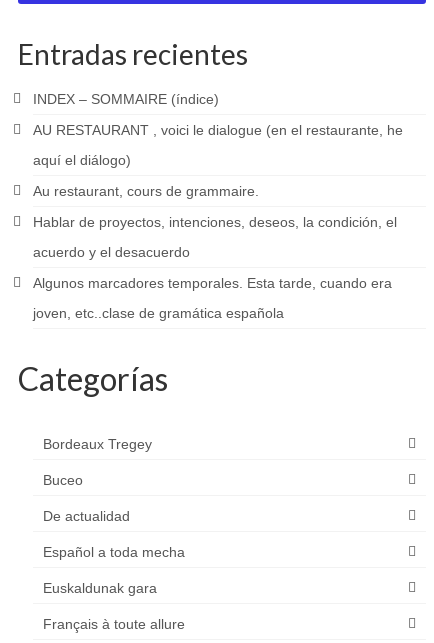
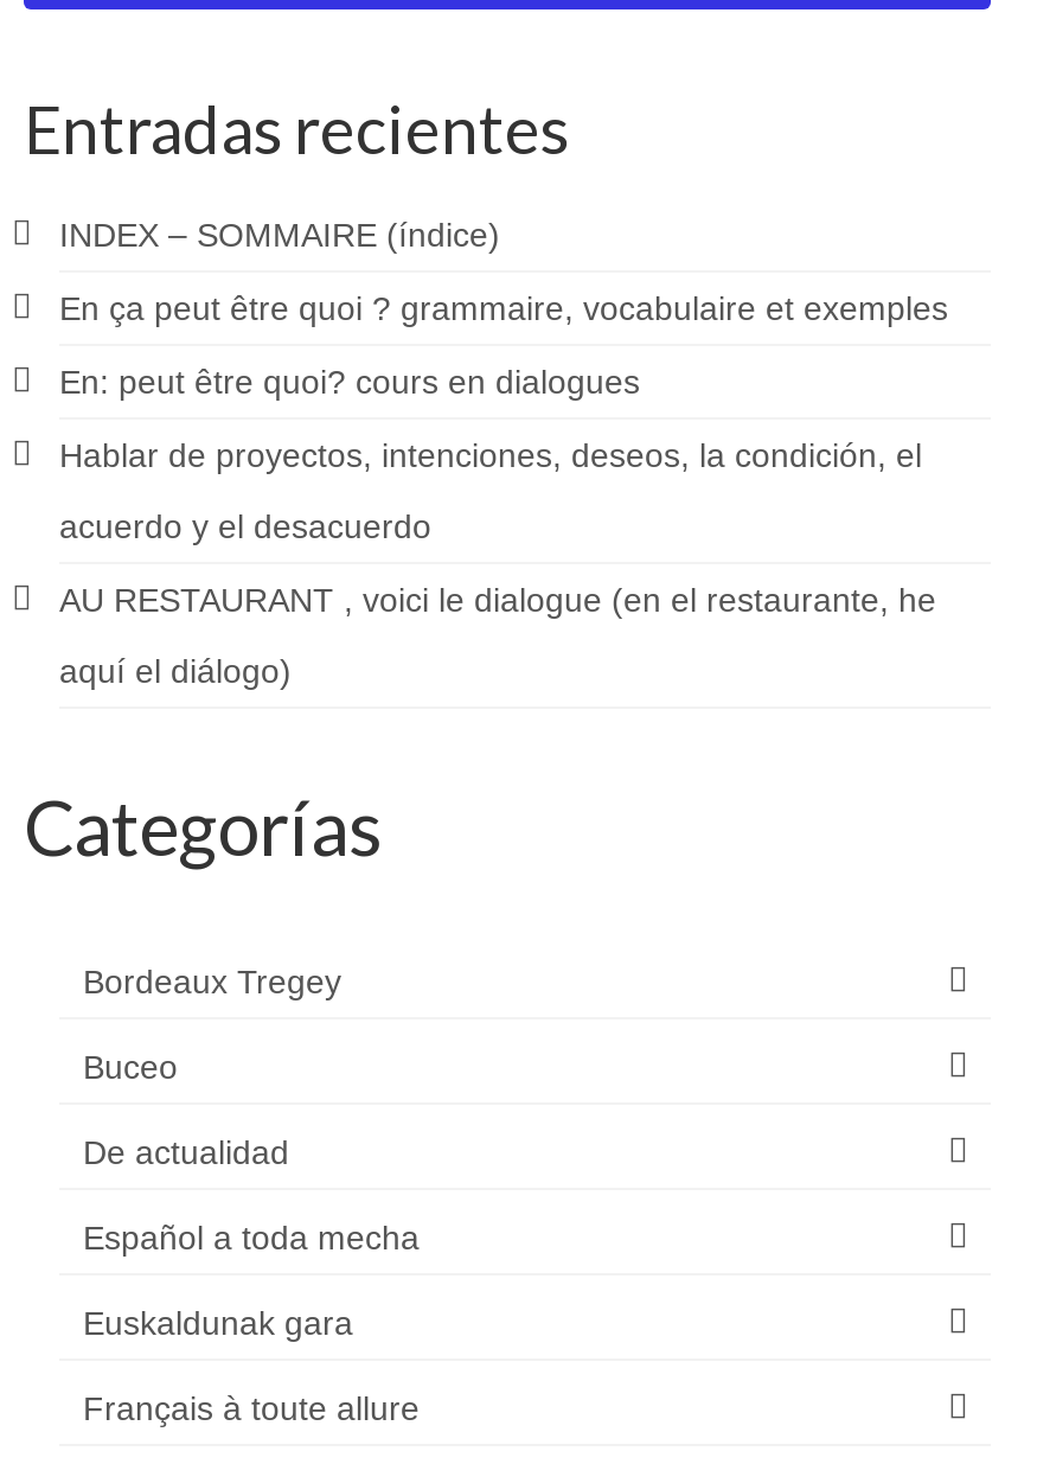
none -> [59,290,948,401] En ça peut être quoi ? grammaire, vocabulaire et exemples | En: peut être quoi? cours en dialogues
moved [33,122,403,168] -> [59,582,936,691]: AU RESTAURANT , voici le dialogue (en el restaurante, he | aquí el diálogo)
[33,183,392,321] Au restaurant, cours de grammaire. | Algunos marcadores temporales. Esta tarde, cuando era | joven, etc..clase de gramática española -> none
moved [33,214,397,260] -> [59,437,922,546]: Hablar de proyectos, intenciones, deseos, la condición, el | acuerdo y el desacuerdo

